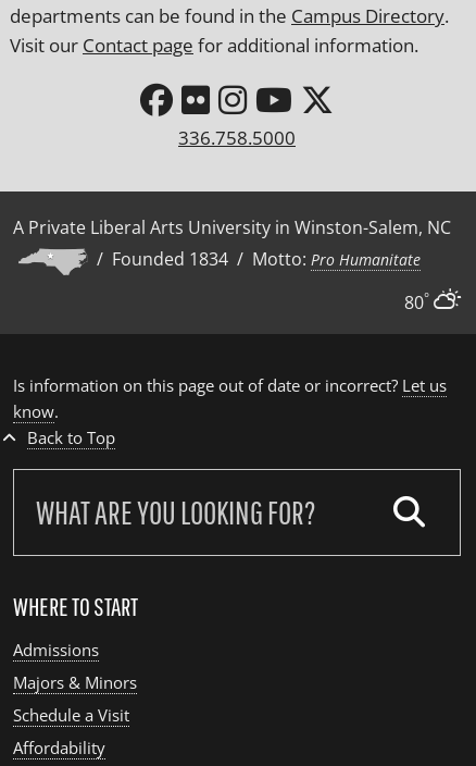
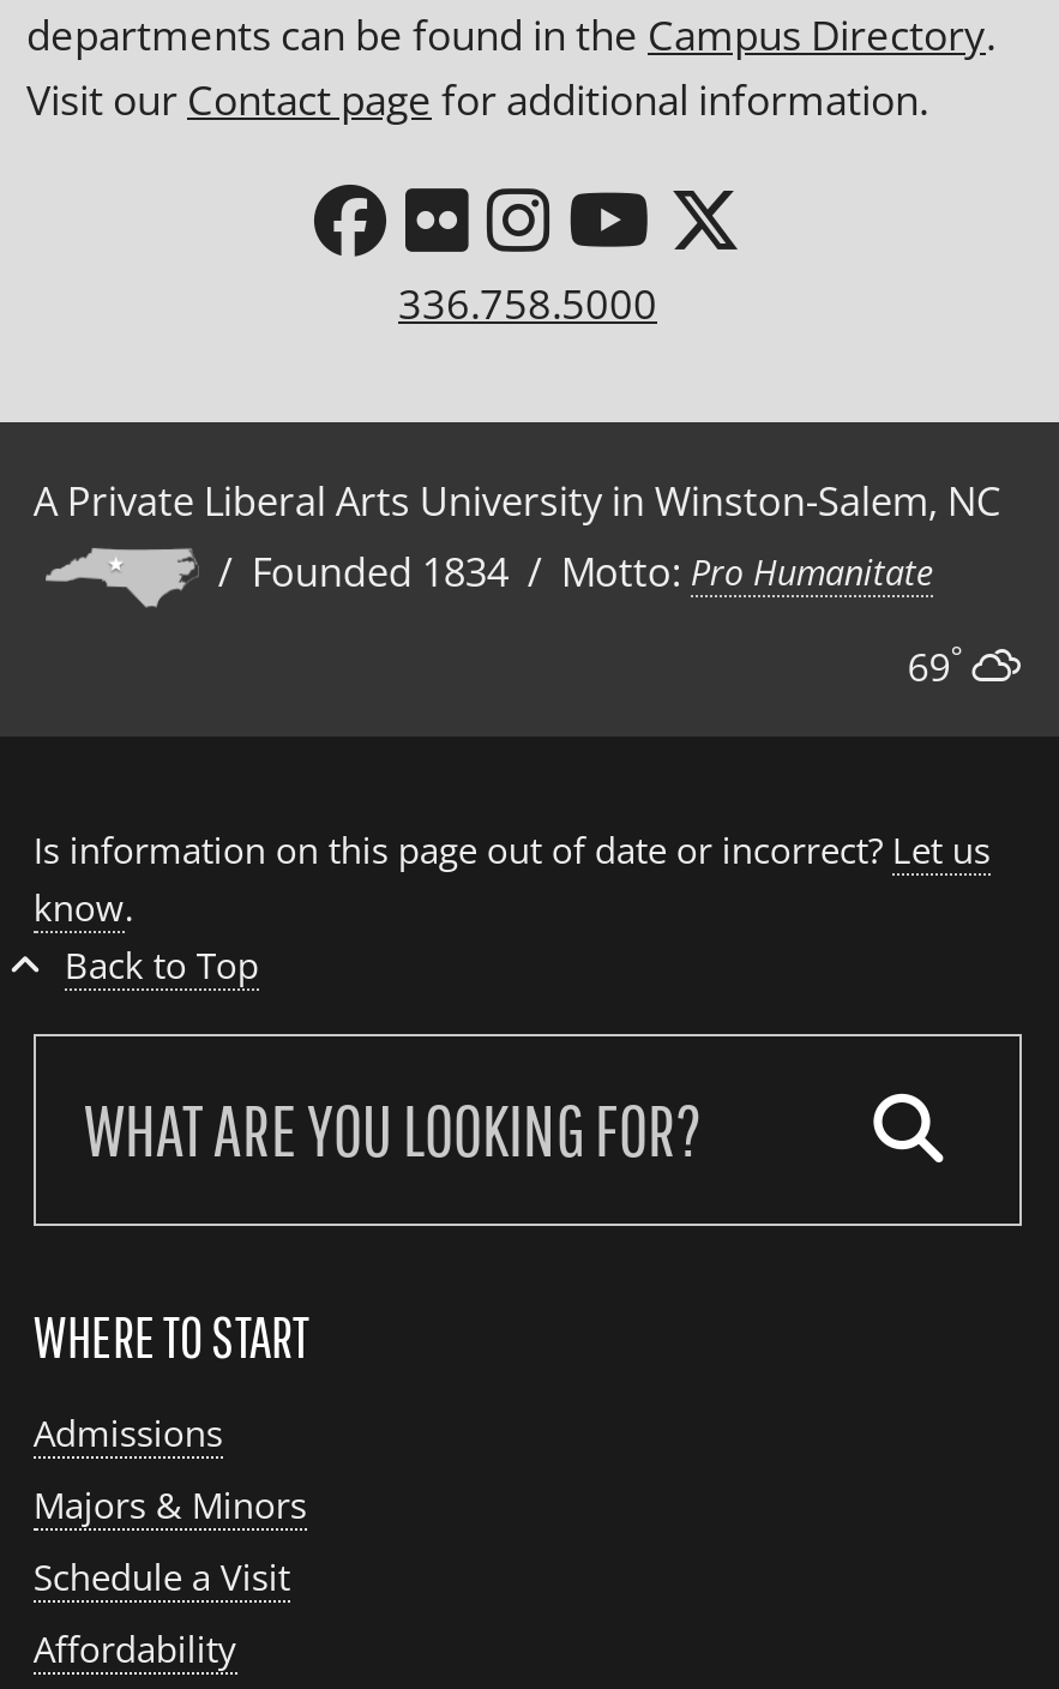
[404,288,429,314] 80° -> [907,635,962,693] 69°

